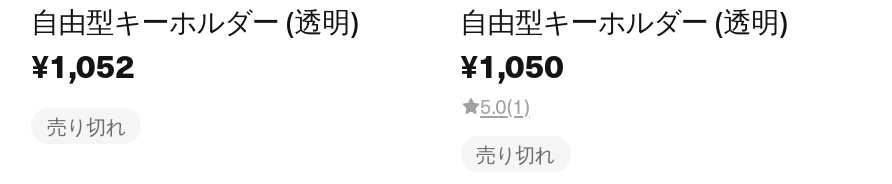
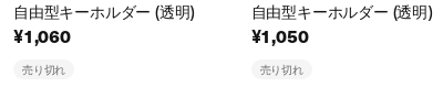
[31,42,135,88] ¥1,052 -> [13,23,71,48] ¥1,060
[480,92,530,120] 5.0(1) -> none

